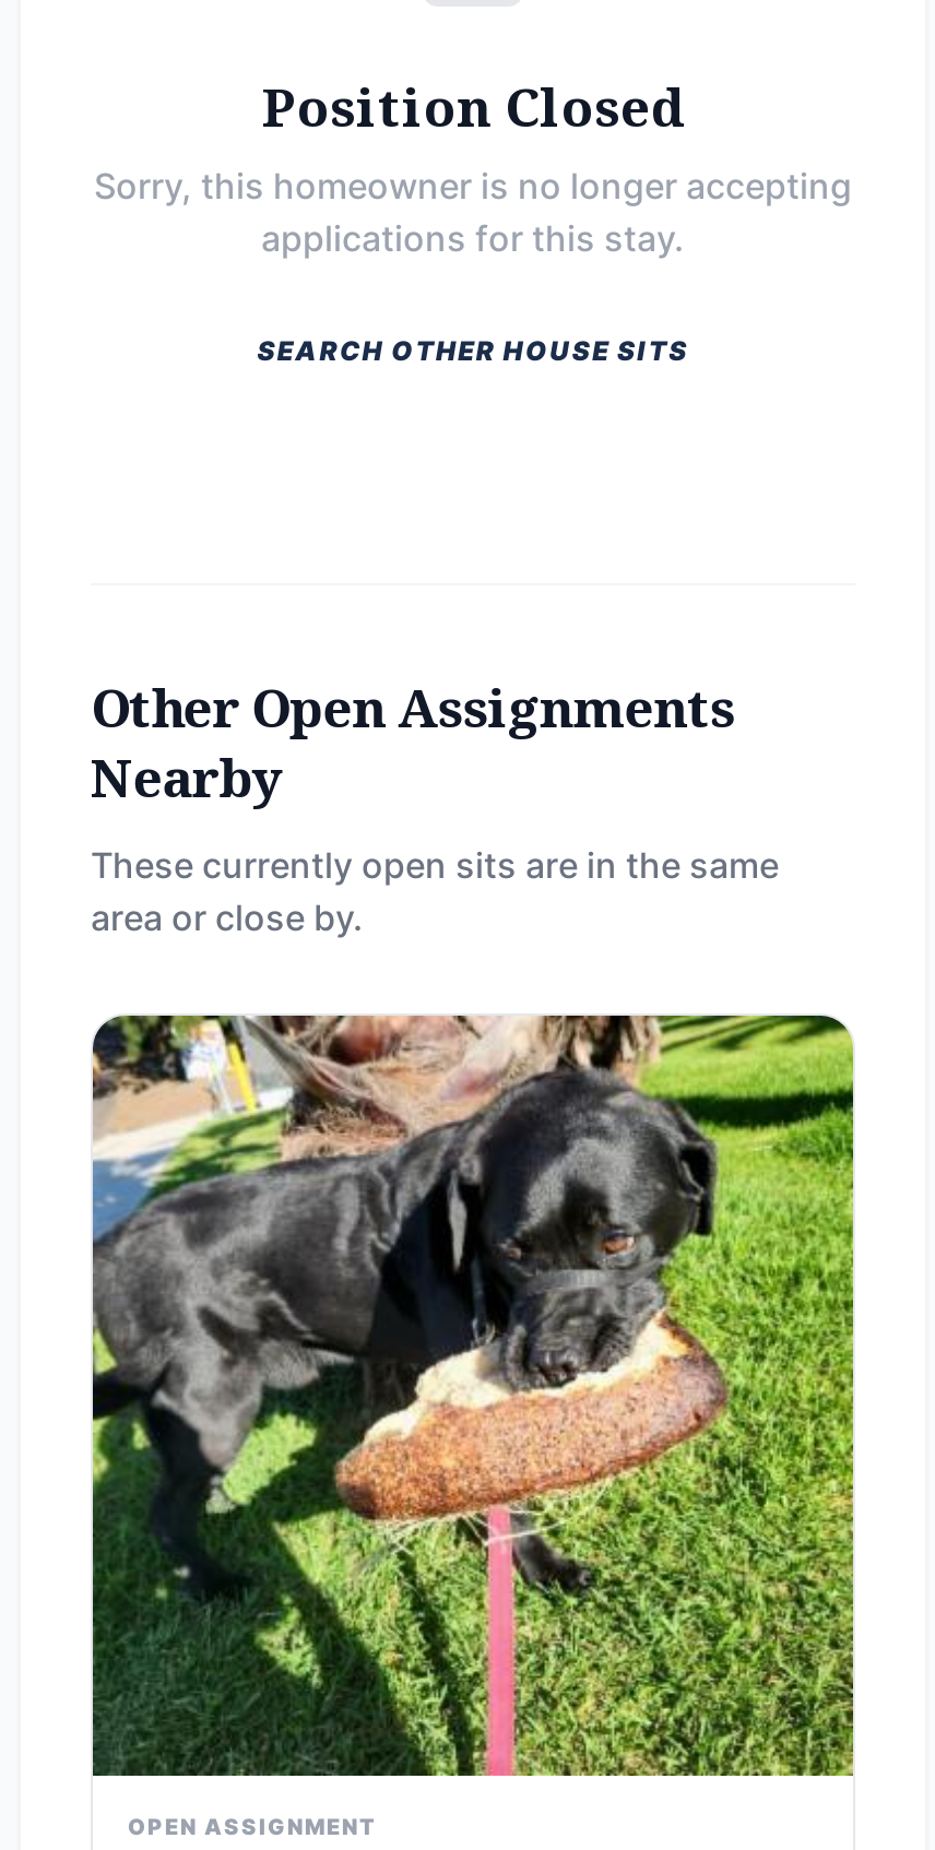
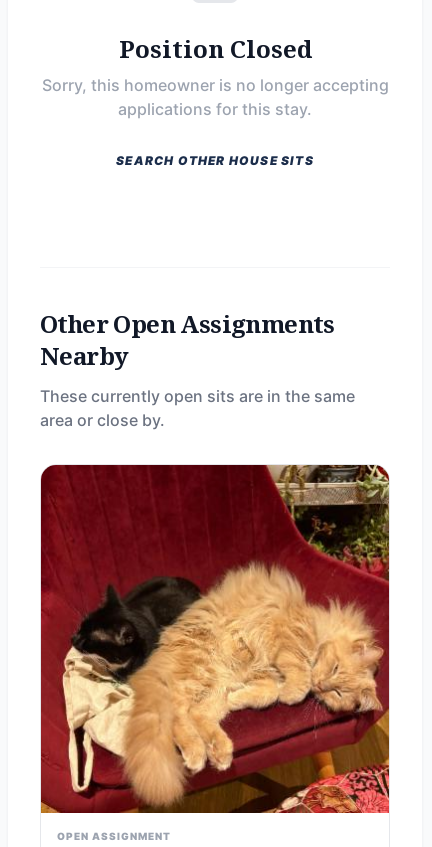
[91,1013,855,1778] [image] -> [40,464,390,814] [image]

